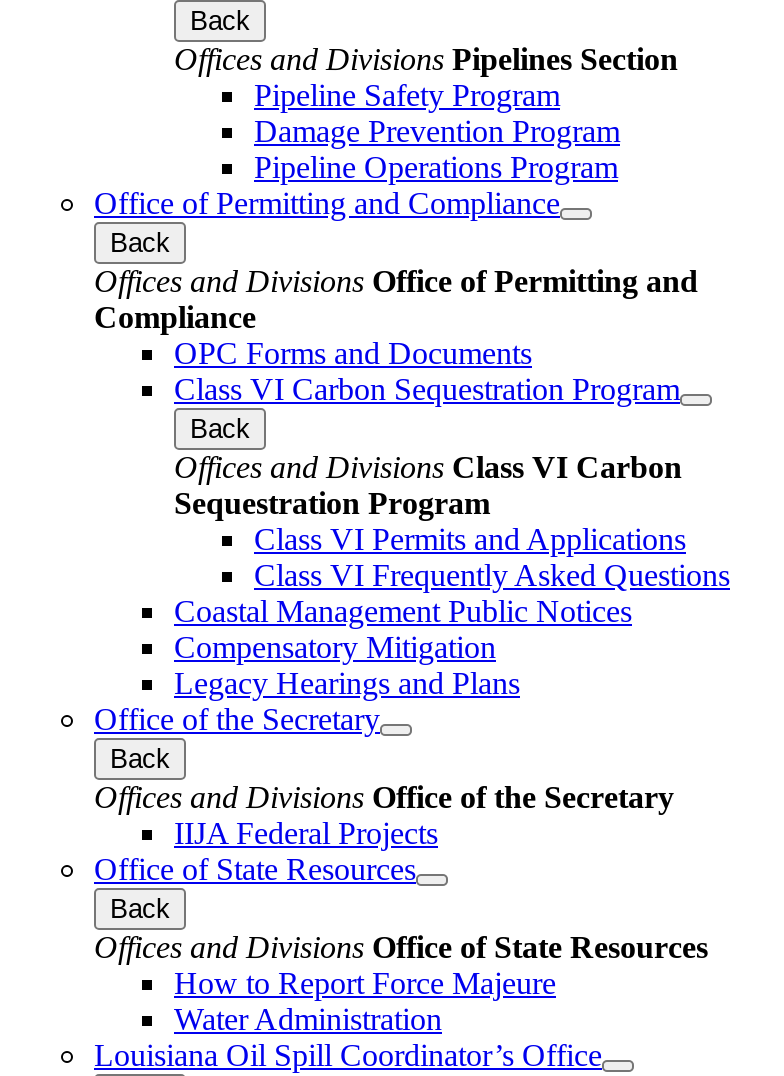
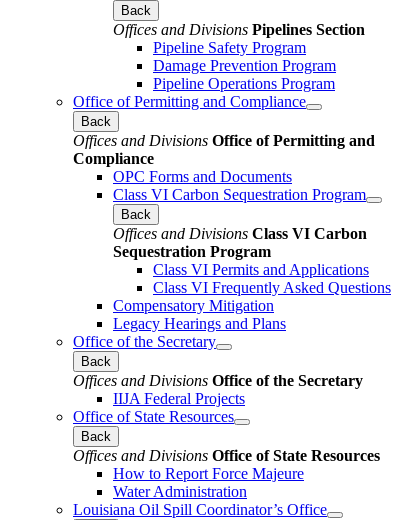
[174,593,632,627] Coastal Management Public Notices -> none

